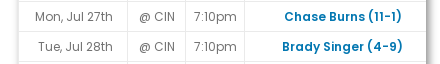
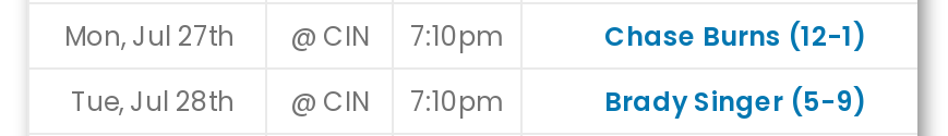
[283,8,401,25] Chase Burns (11-1) -> [604,18,866,55] Chase Burns (12-1)
[282,38,403,55] Brady Singer (4-9) -> [604,84,866,121] Brady Singer (5-9)

